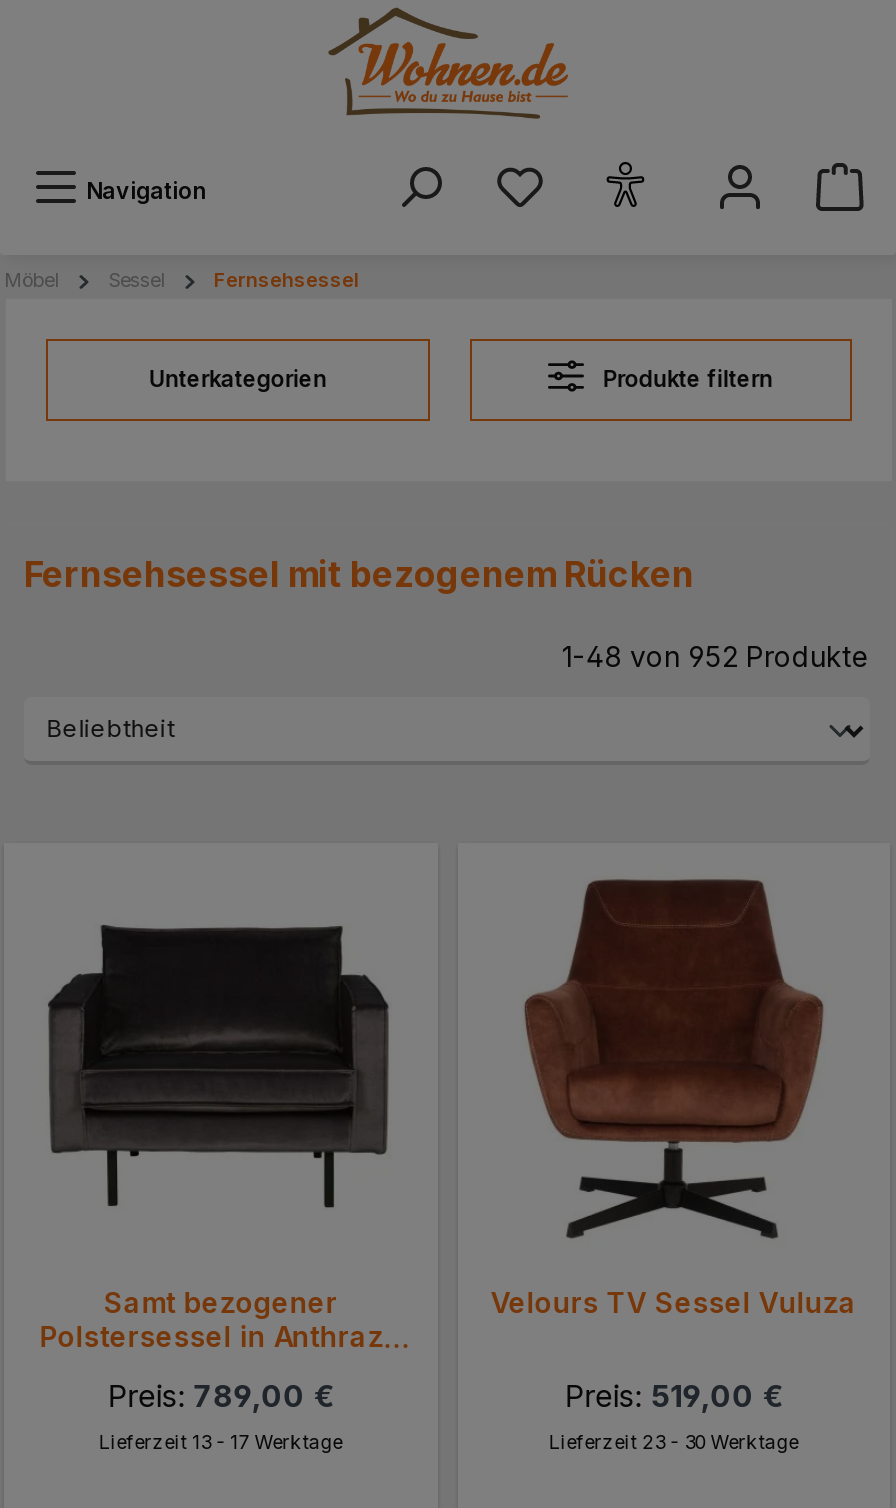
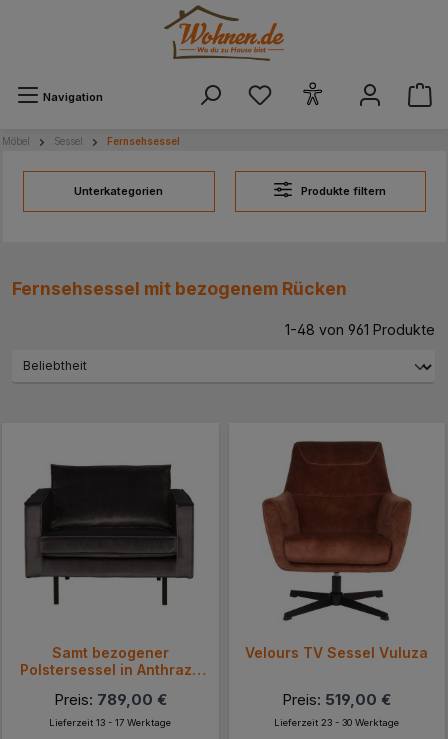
[562,639,870,673] 1-48 von 952 Produkte -> [285,321,435,338] 1-48 von 961 Produkte

